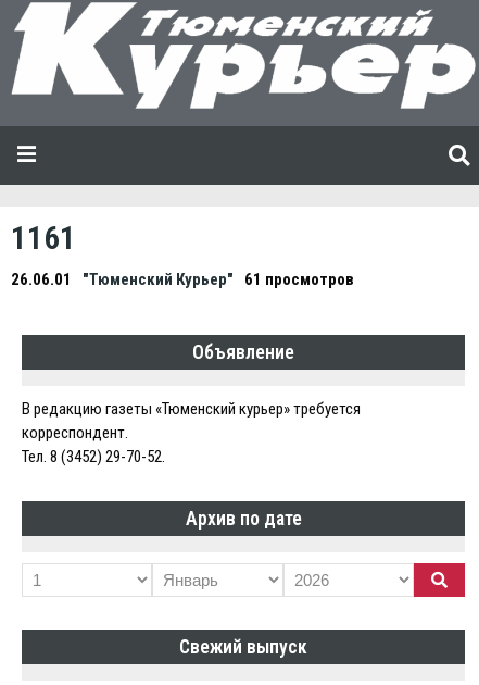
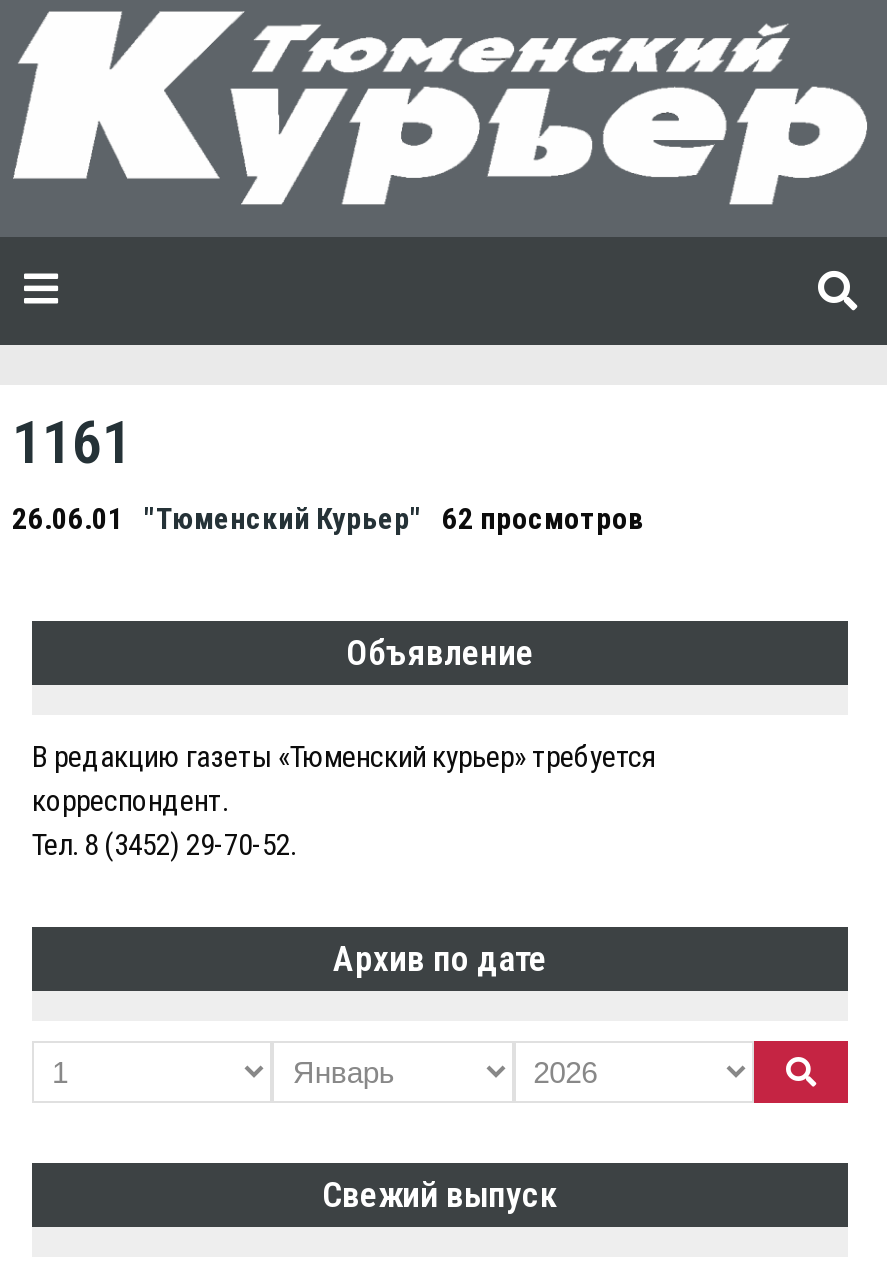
[11,269,354,289] 26.06.01 "Тюменский Курьер" 61 просмотров -> [12,502,644,538] 26.06.01 "Тюменский Курьер" 62 просмотров

